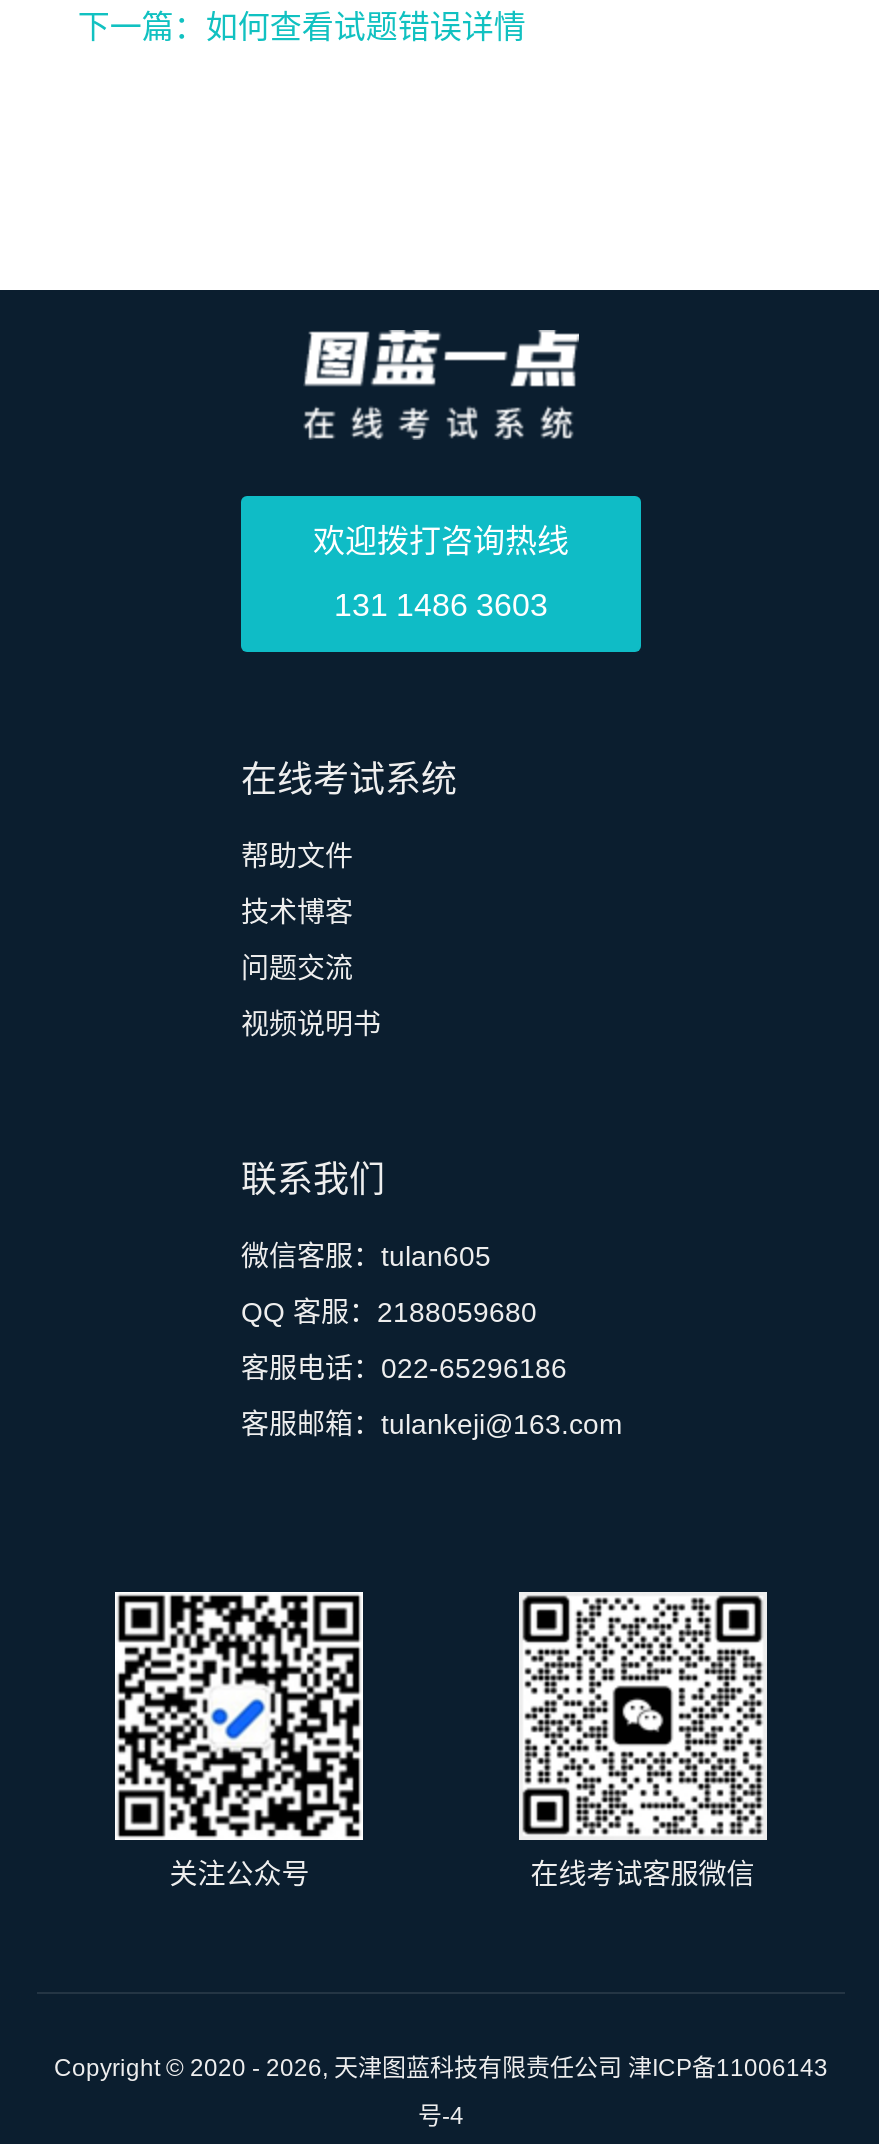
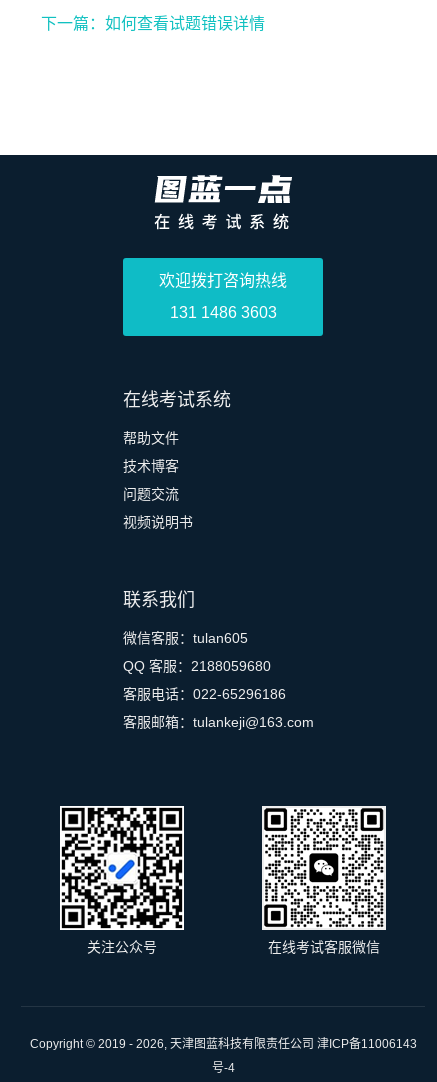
[54,2055,828,2083] Copyright © 2020 - 2026,天津图蓝科技有限责任公司 津ICP备11006143 -> [29,1037,416,1051] Copyright © 2019 - 2026,天津图蓝科技有限责任公司 津ICP备11006143

